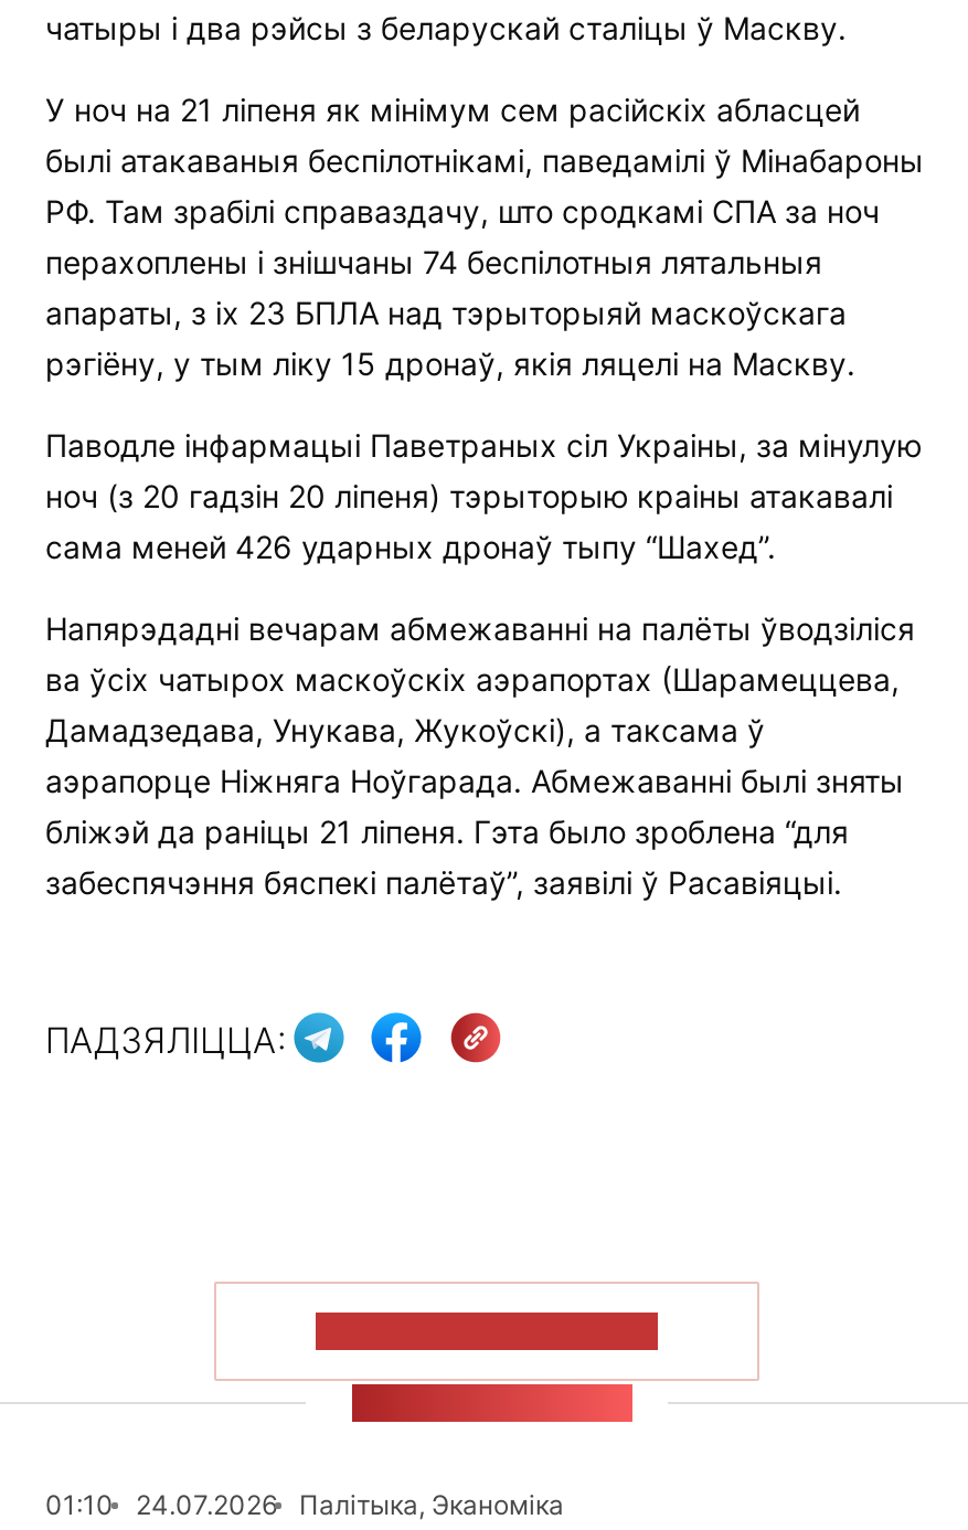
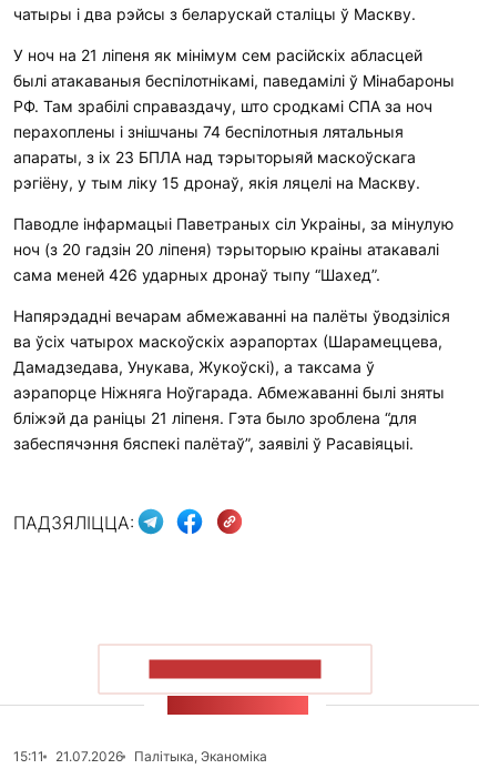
[45,1488,114,1521] 01:10 -> [13,748,44,765] 15:11
[136,1488,277,1521] 24.07.2026 -> [55,748,123,765] 21.07.2026

